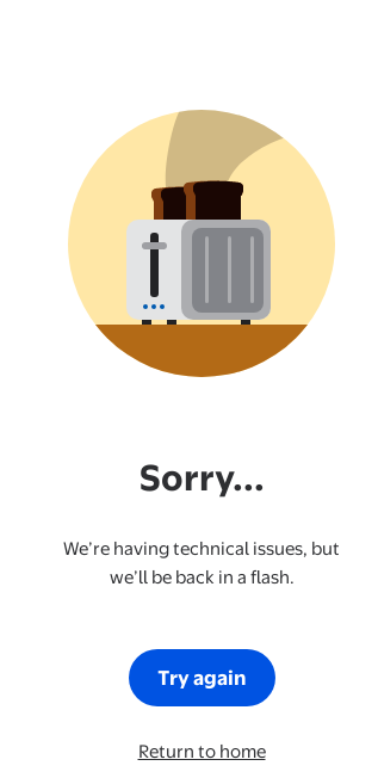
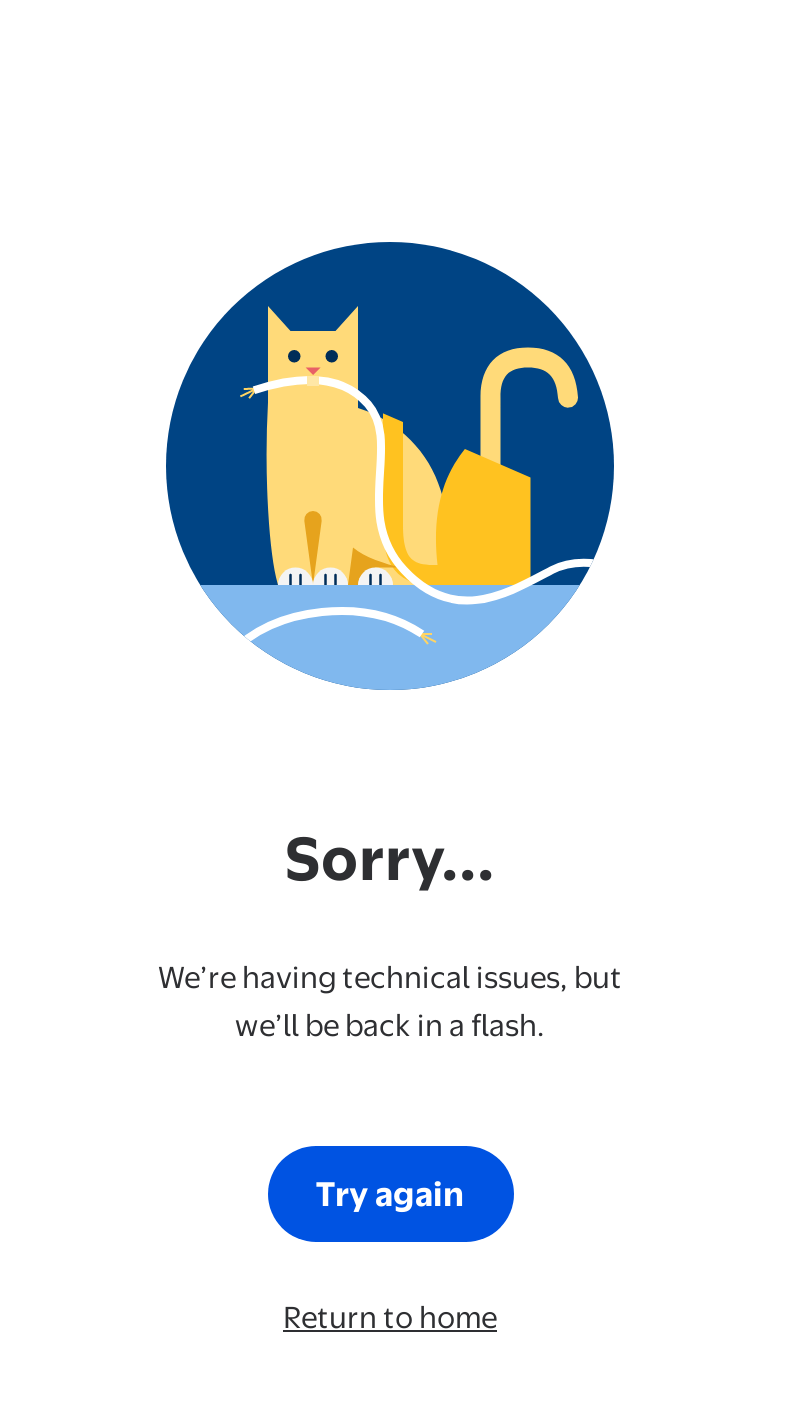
[68,110,335,378] [image] -> [164,240,616,692] [image]

